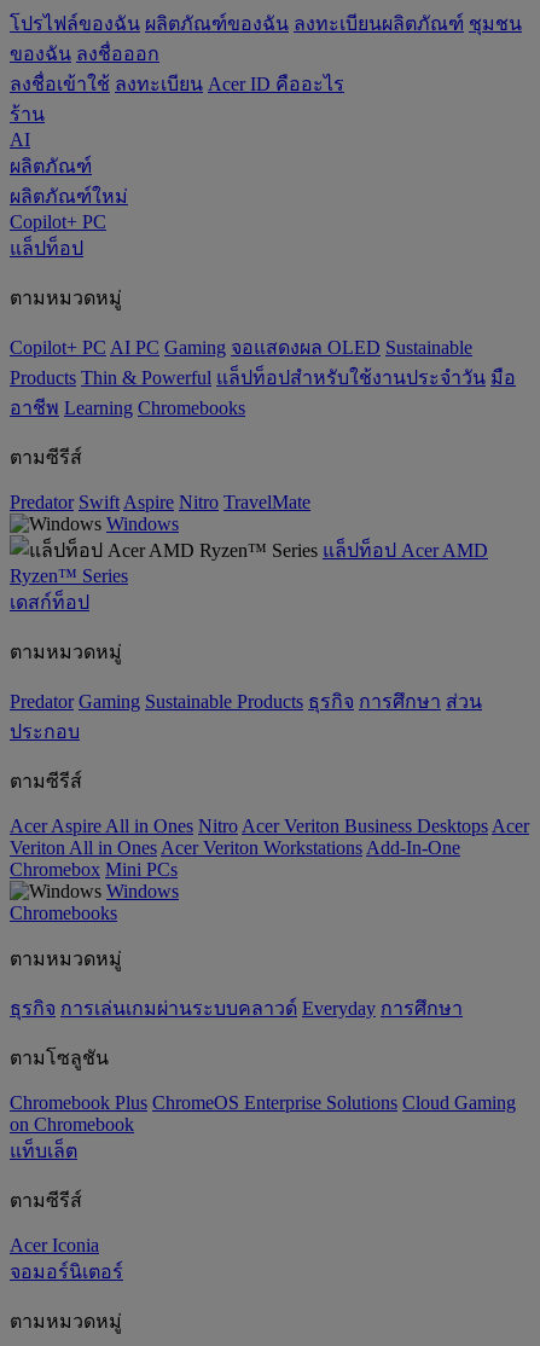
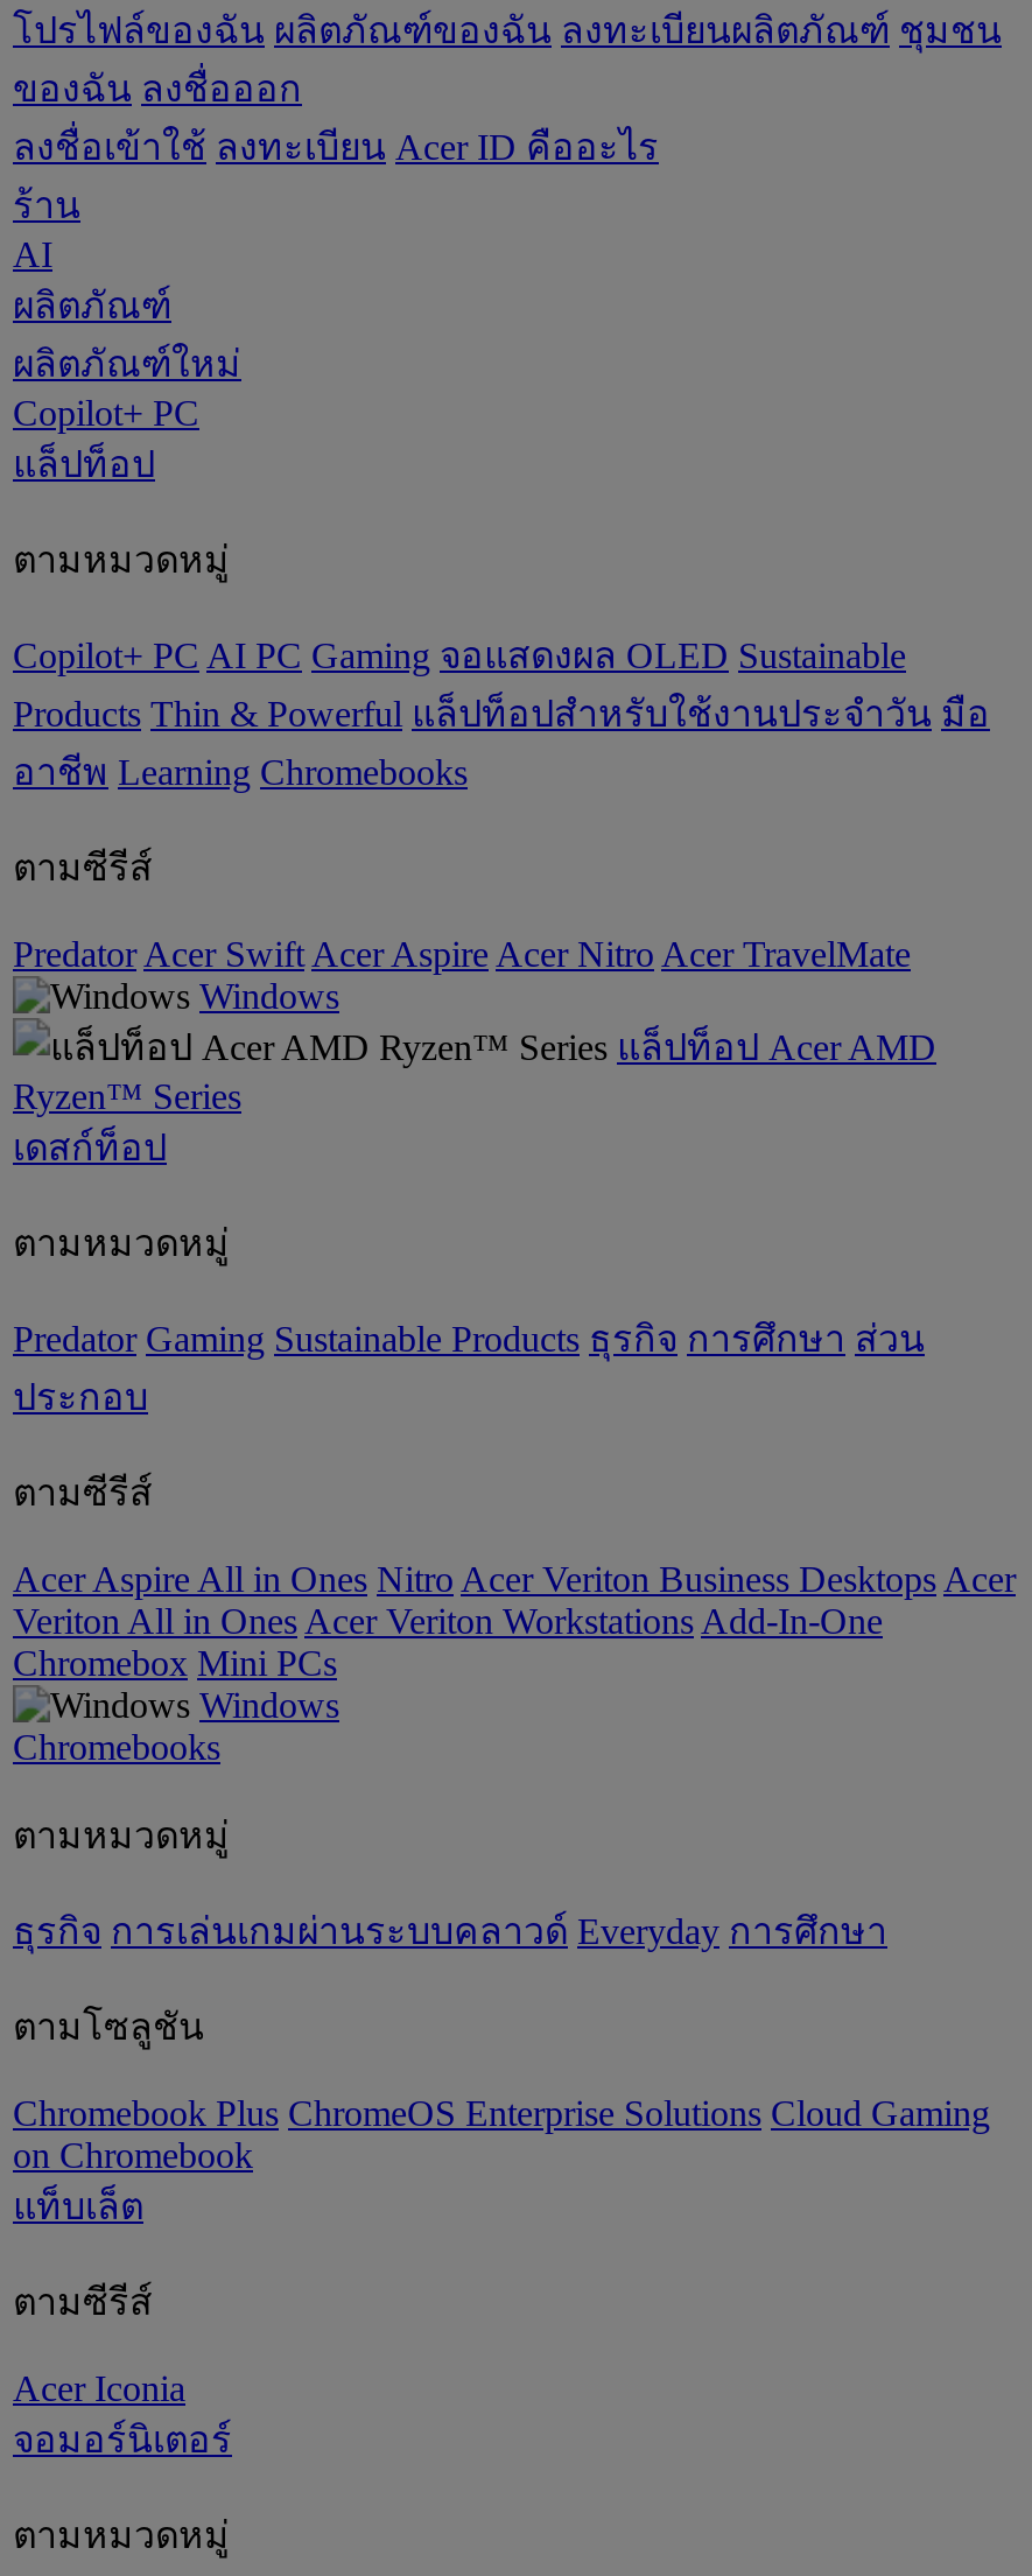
[10,492,310,512] Predator Swift Aspire Nitro TravelMate -> [13,934,911,974] Predator Acer Swift Acer Aspire Acer Nitro Acer TravelMate

